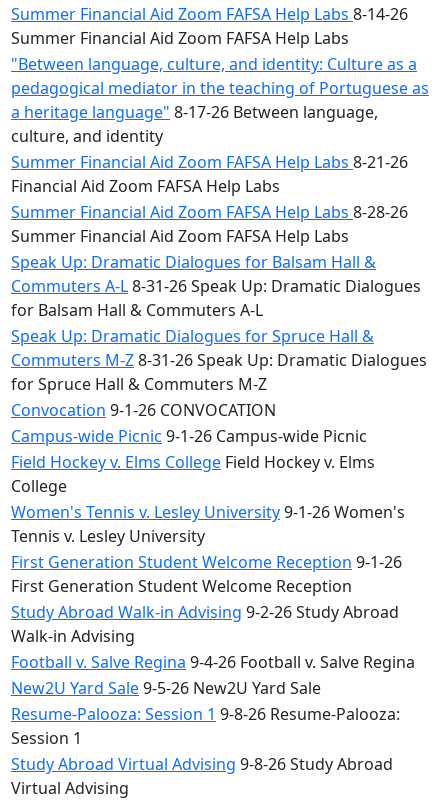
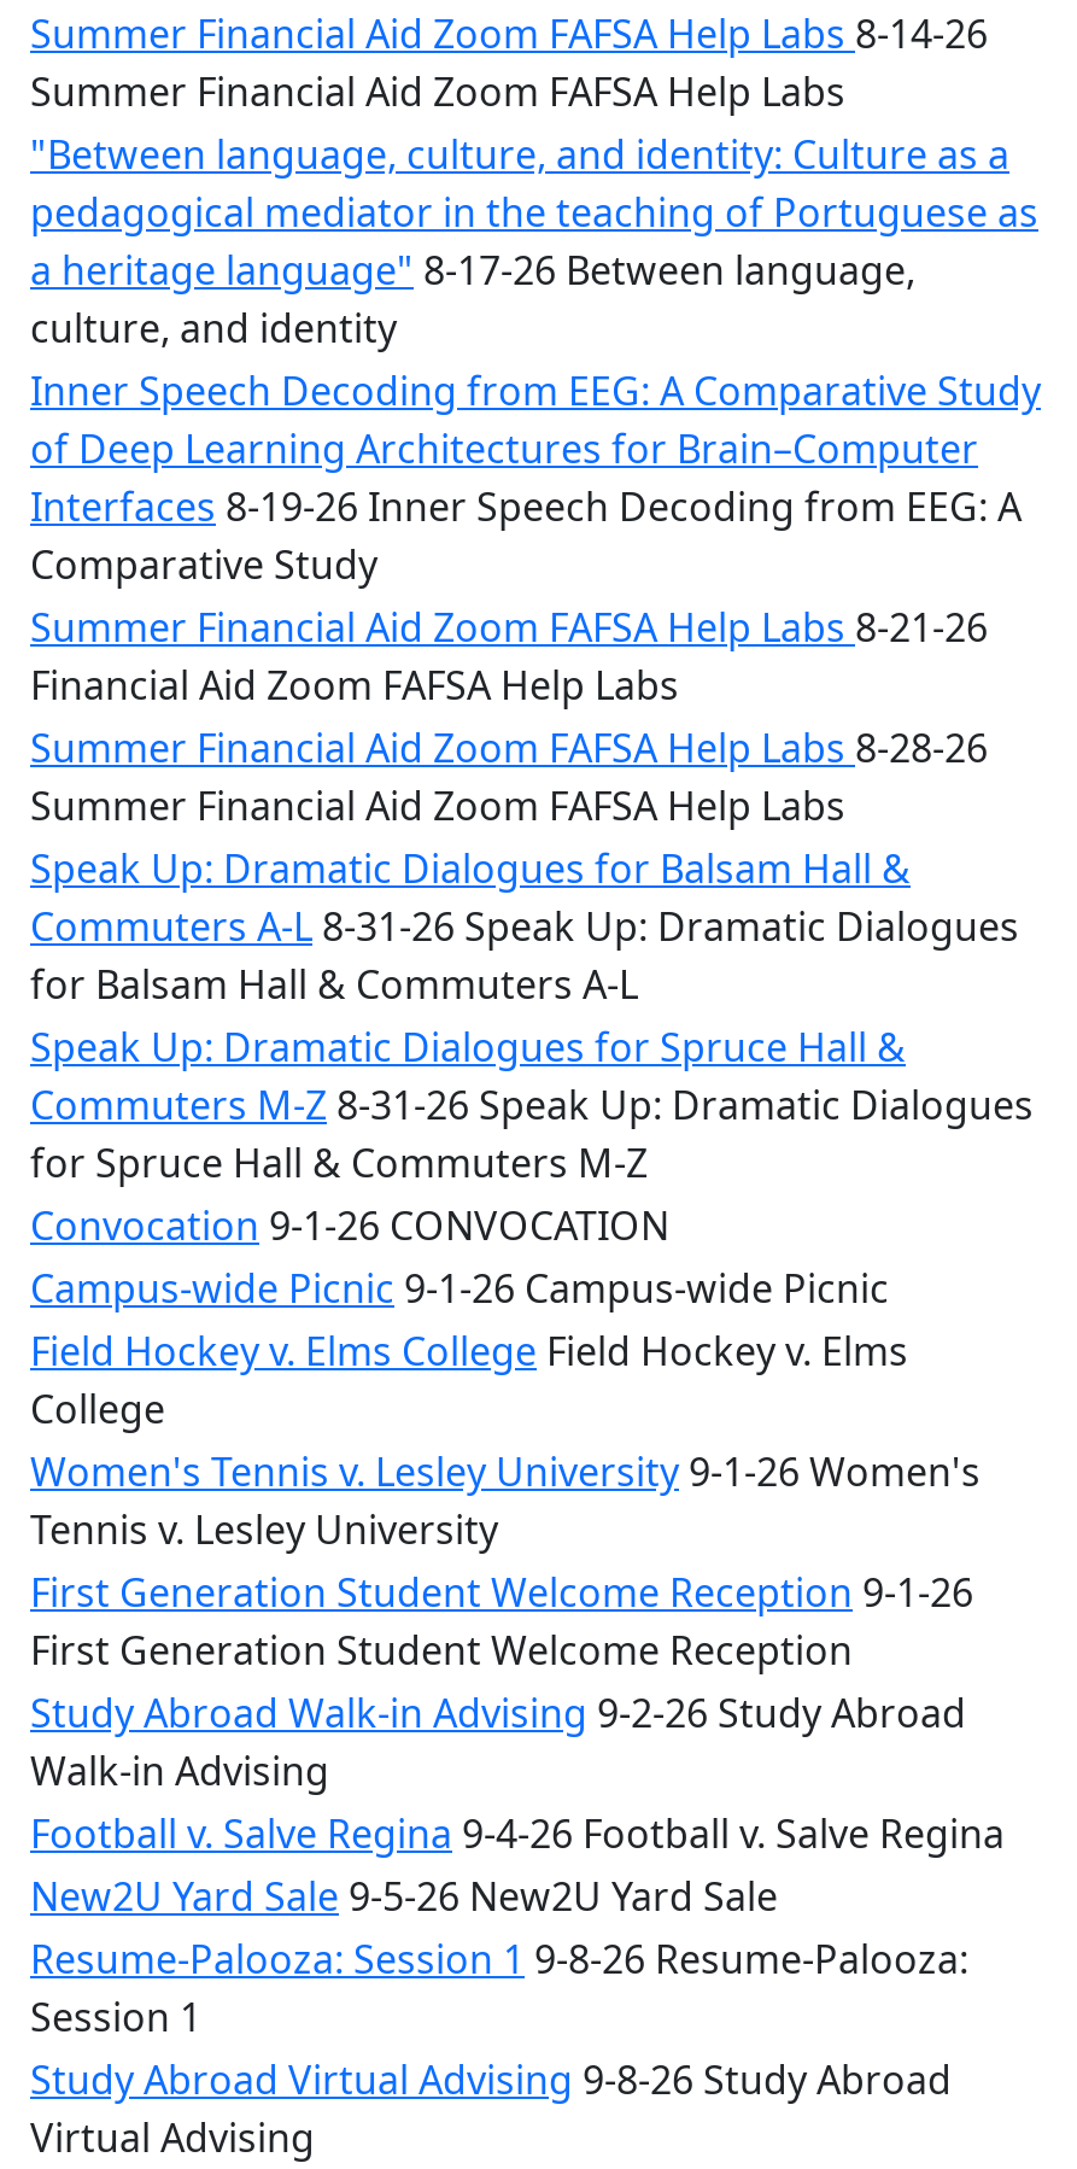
none -> [30,364,1041,591] Inner Speech Decoding from EEG: A Comparative Study | of Deep Learning Architectures for Brain–Computer | Interfaces 8-19-26 Inner Speech Decoding from EEG: A | Comparative Study

